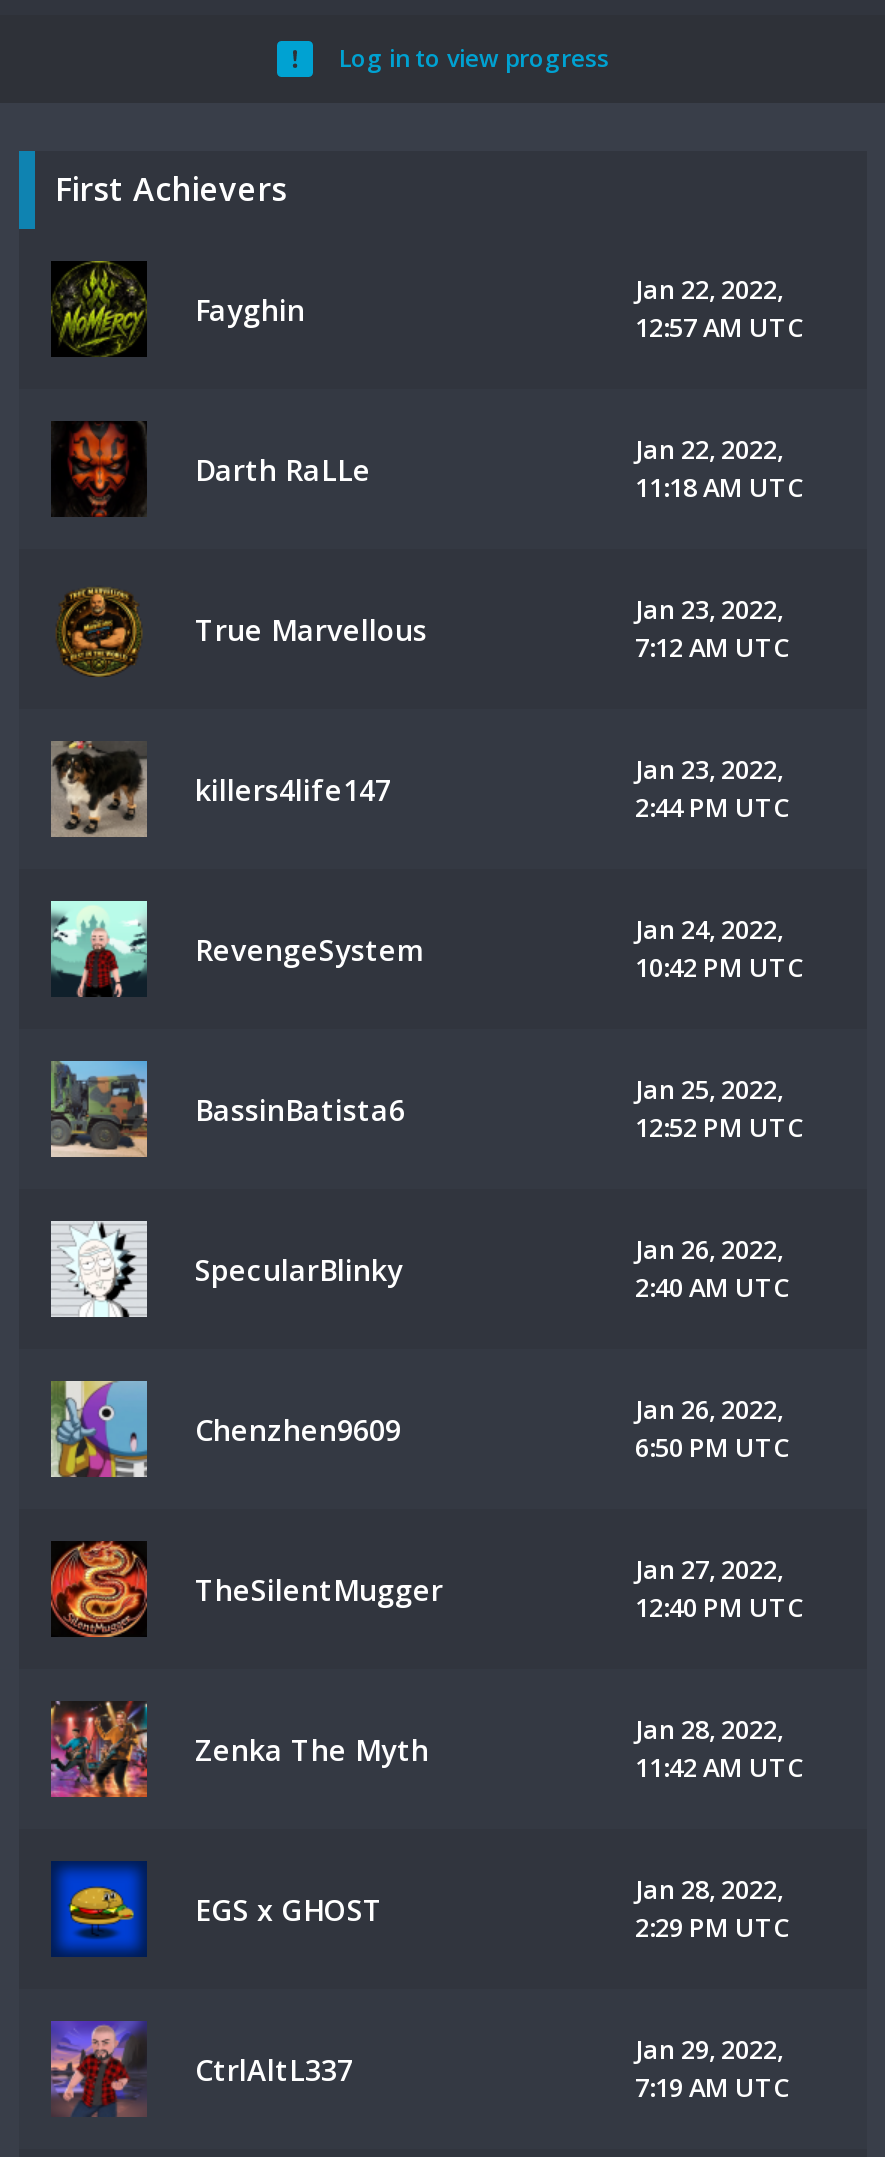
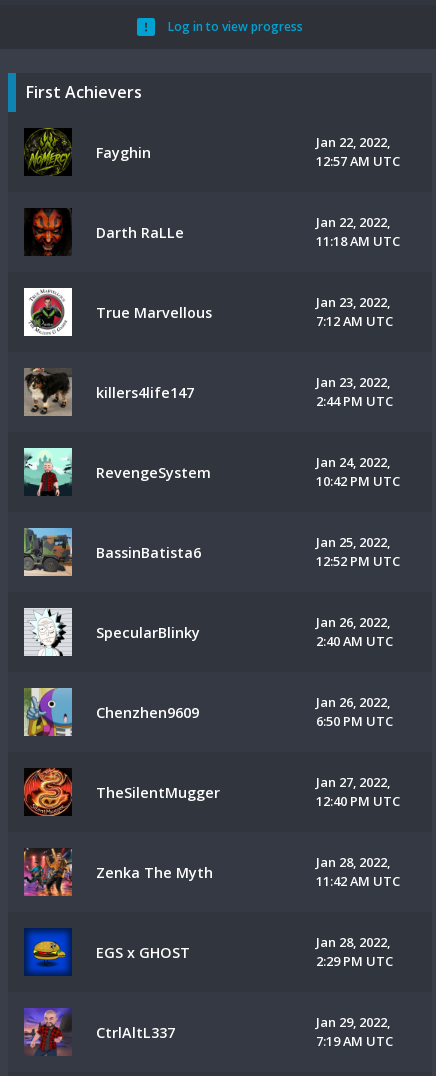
[51,581,147,677] [image] -> [23,287,73,337] [image]

